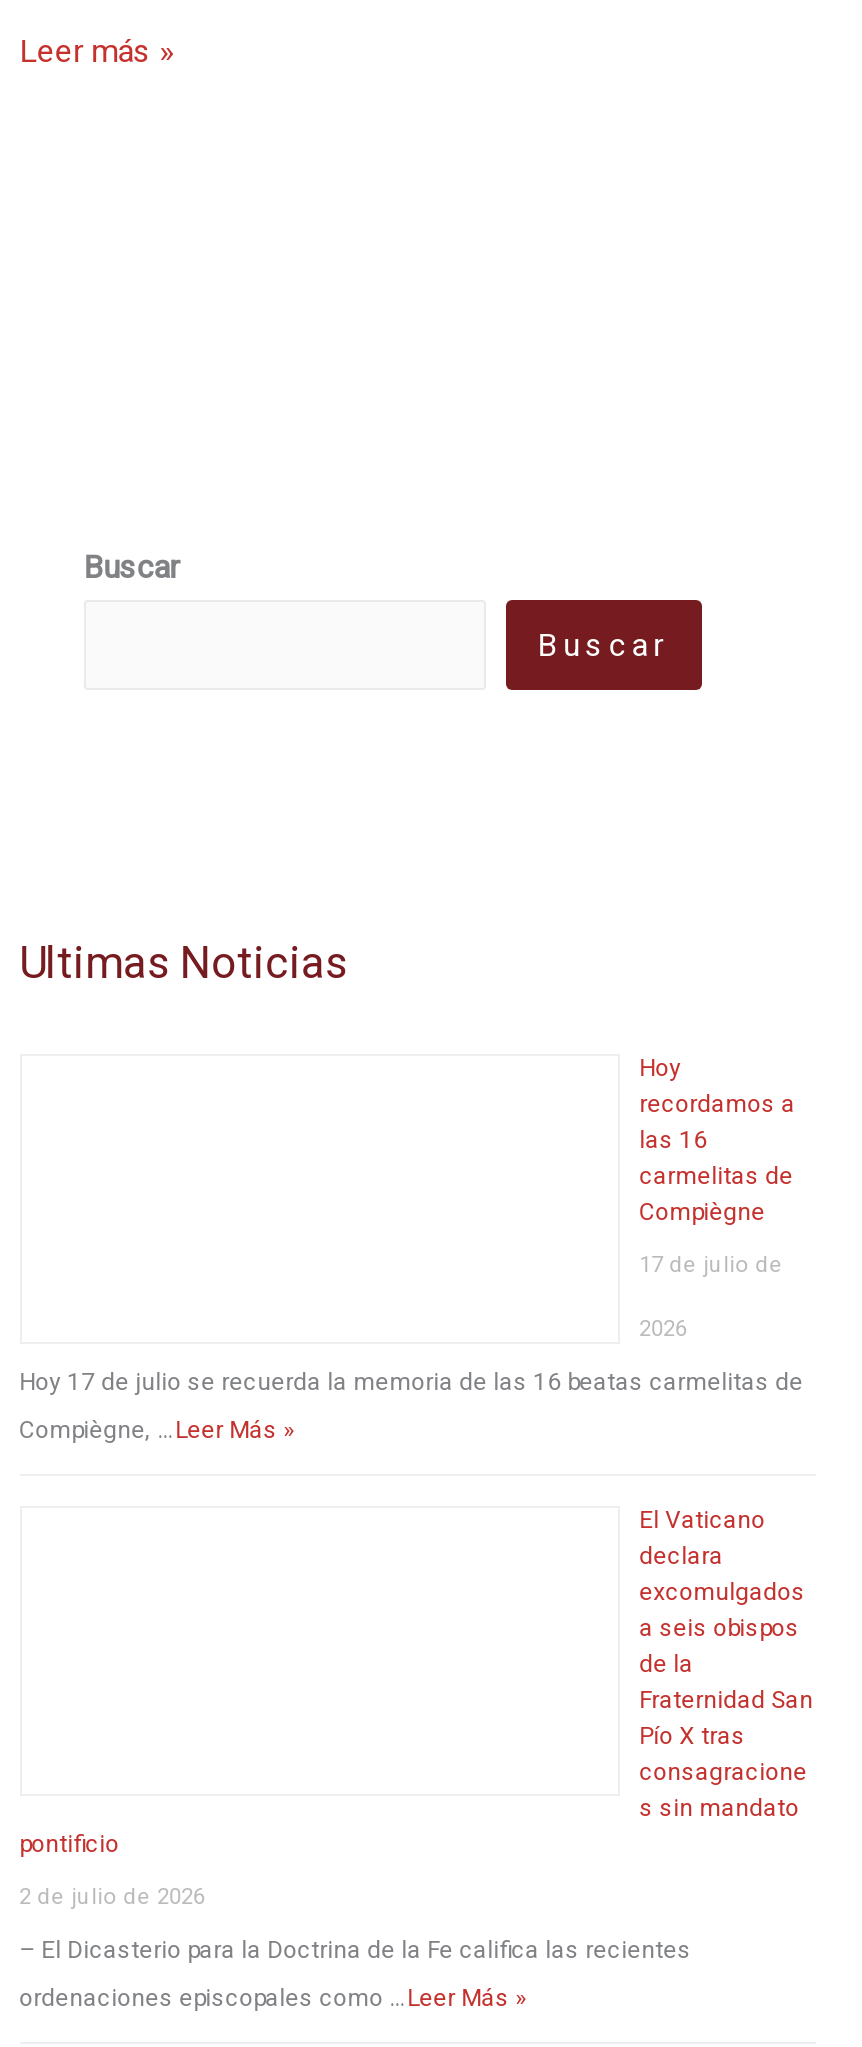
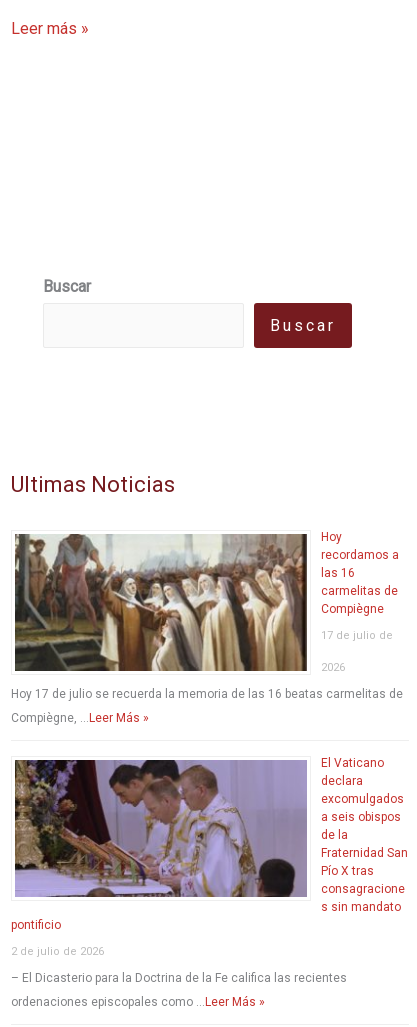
none -> [14,533,308,672] [image]
none -> [14,759,308,898] [image]

